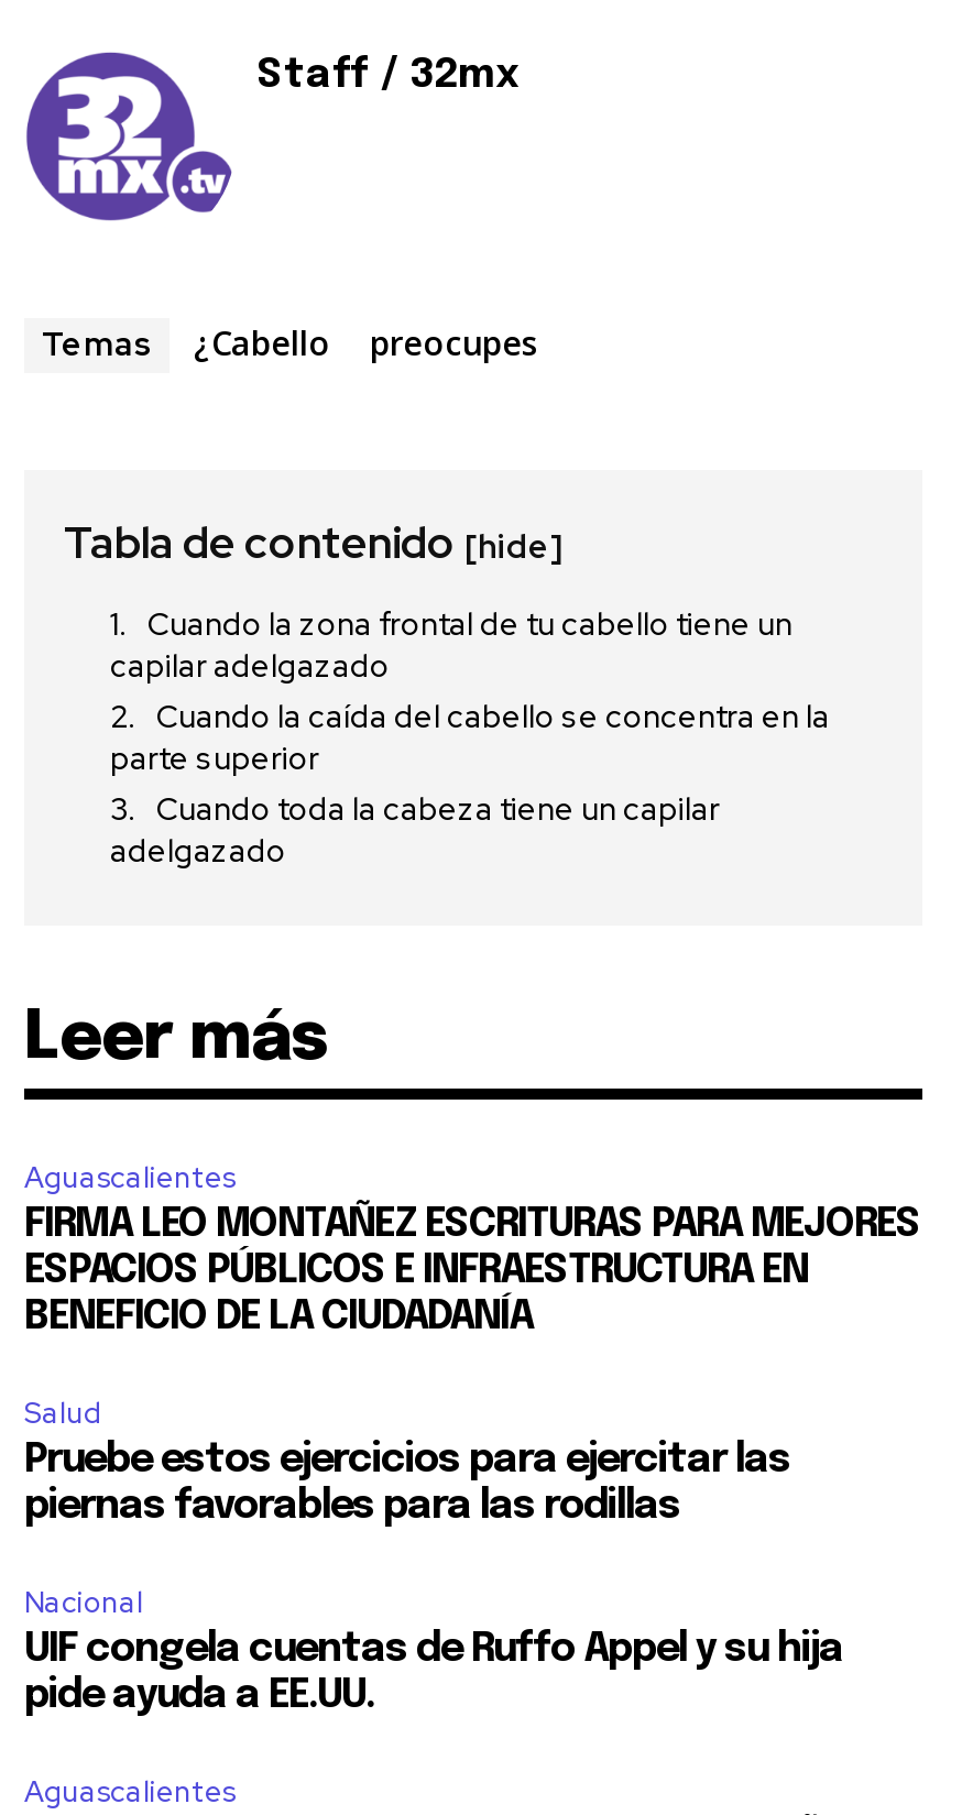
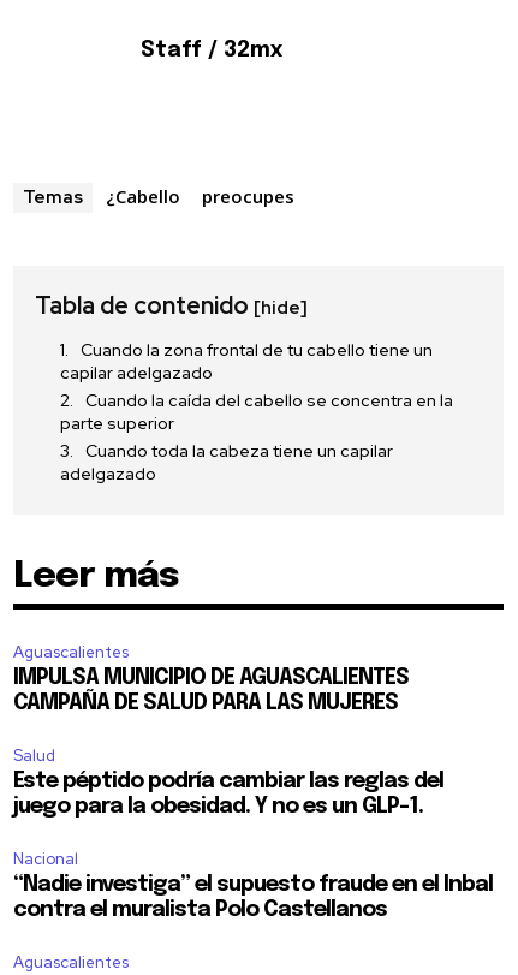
[24,50,233,223] [image] -> none
[24,1205,920,1337] FIRMA LEO MONTAÑEZ ESCRITURAS PARA MEJORES | ESPACIOS PÚBLICOS E INFRAESTRUCTURA EN | BENEFICIO DE LA CIUDADANÍA -> [13,667,409,714] IMPULSA MUNICIPIO DE AGUASCALIENTES | CAMPAÑA DE SALUD PARA LAS MUJERES
[24,1441,790,1527] Pruebe estos ejercicios para ejercitar las | piernas favorables para las rodillas -> [13,771,443,818] Este péptido podría cambiar las reglas del | juego para la obesidad. Y no es un GLP-1.
[24,1630,843,1716] UIF congela cuentas de Ruffo Appel y su hija | pide ayuda a EE.UU. -> [13,874,493,921] “Nadie investiga” el supuesto fraude en el Inbal | contra el muralista Polo Castellanos

